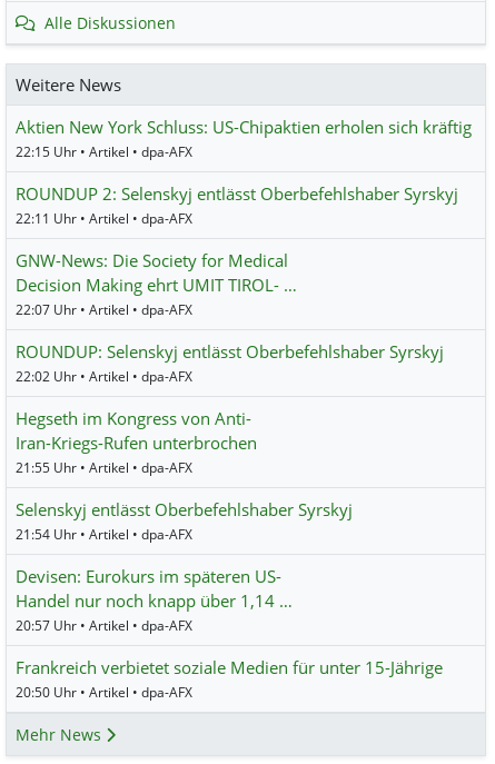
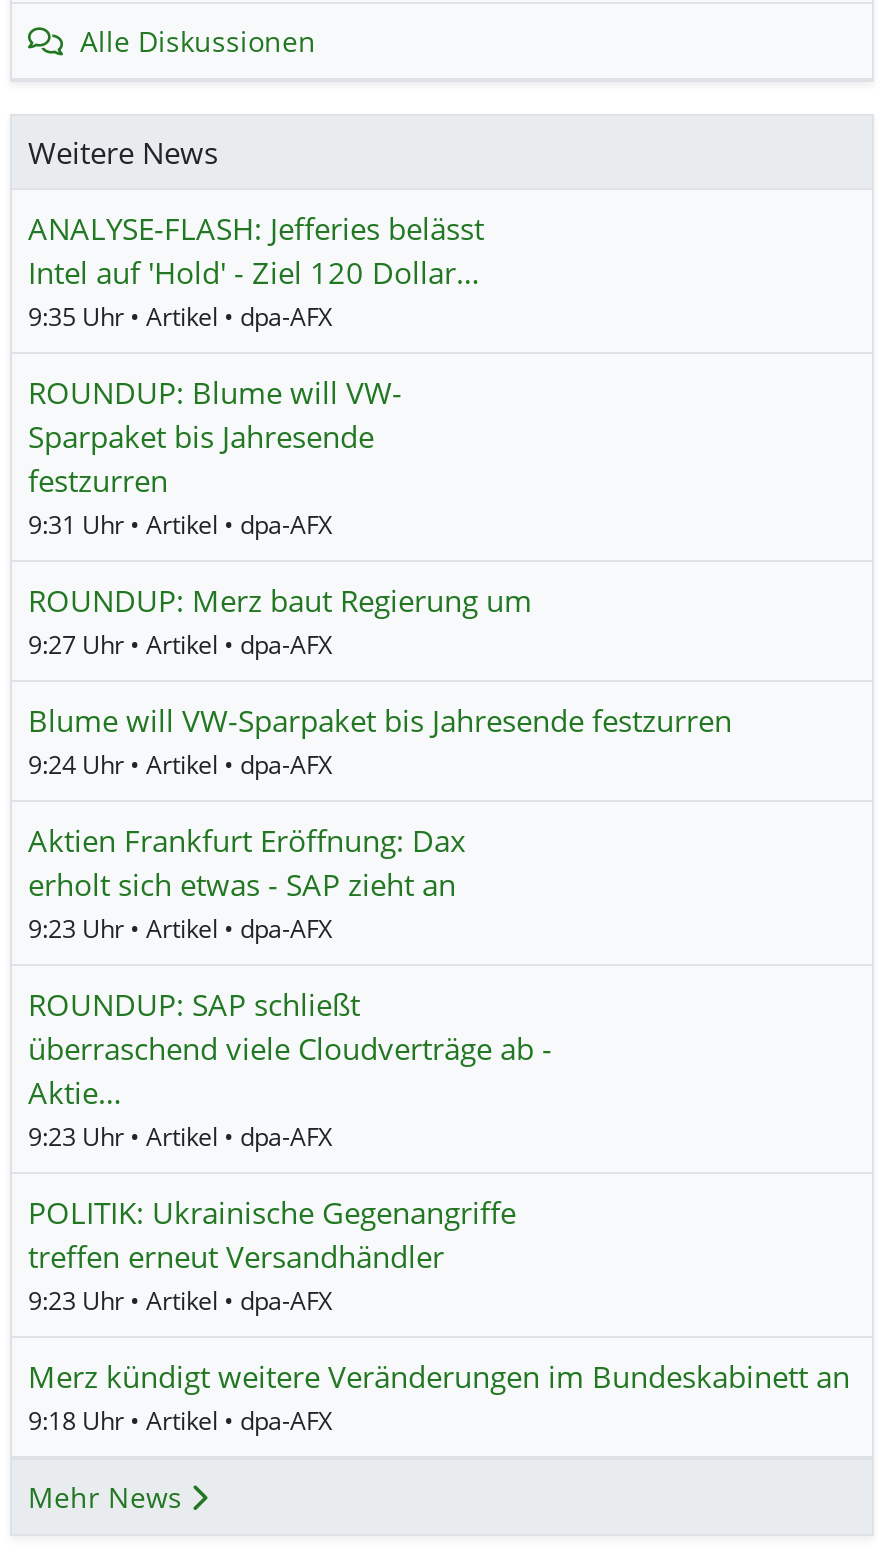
[16,115,472,161] Aktien New York Schluss: US-Chipaktien erholen sich kräftig | 22:15 Uhr • Artikel • dpa-AFX -> [28,208,484,334] ANALYSE-FLASH: Jefferies belässt | Intel auf 'Hold' - Ziel 120 Dollar… | 9:35 Uhr • Artikel • dpa-AFX
[16,182,458,228] ROUNDUP 2: Selenskyj entlässt Oberbefehlshaber Syrskyj | 22:11 Uhr • Artikel • dpa-AFX -> [28,372,402,542] ROUNDUP: Blume will VW- | Sparpaket bis Jahresende | festzurren | 9:31 Uhr • Artikel • dpa-AFX
[16,249,297,319] GNW-News: Die Society for Medical | Decision Making ehrt UMIT TIROL- … | 22:07 Uhr • Artikel • dpa-AFX -> [28,580,532,662] ROUNDUP: Merz baut Regierung um | 9:27 Uhr • Artikel • dpa-AFX
[16,340,444,386] ROUNDUP: Selenskyj entlässt Oberbefehlshaber Syrskyj | 22:02 Uhr • Artikel • dpa-AFX -> [28,700,732,782] Blume will VW-Sparpaket bis Jahresende festzurren | 9:24 Uhr • Artikel • dpa-AFX
[16,407,257,477] Hegseth im Kongress von Anti- | Iran-Kriegs-Rufen unterbrochen | 21:55 Uhr • Artikel • dpa-AFX -> [28,820,466,946] Aktien Frankfurt Eröffnung: Dax | erholt sich etwas - SAP zieht an | 9:23 Uhr • Artikel • dpa-AFX
[16,498,353,544] Selenskyj entlässt Oberbefehlshaber Syrskyj | 21:54 Uhr • Artikel • dpa-AFX -> [28,984,552,1154] ROUNDUP: SAP schließt | überraschend viele Cloudverträge ab - | Aktie… | 9:23 Uhr • Artikel • dpa-AFX
[16,565,293,635] Devisen: Eurokurs im späteren US- | Handel nur noch knapp über 1,14 … | 20:57 Uhr • Artikel • dpa-AFX -> [28,1192,516,1318] POLITIK: Ukrainische Gegenangriffe | treffen erneut Versandhändler | 9:23 Uhr • Artikel • dpa-AFX
[16,656,443,702] Frankreich verbietet soziale Medien für unter 15-Jährige | 20:50 Uhr • Artikel • dpa-AFX -> [28,1356,850,1438] Merz kündigt weitere Veränderungen im Bundeskabinett an | 9:18 Uhr • Artikel • dpa-AFX

